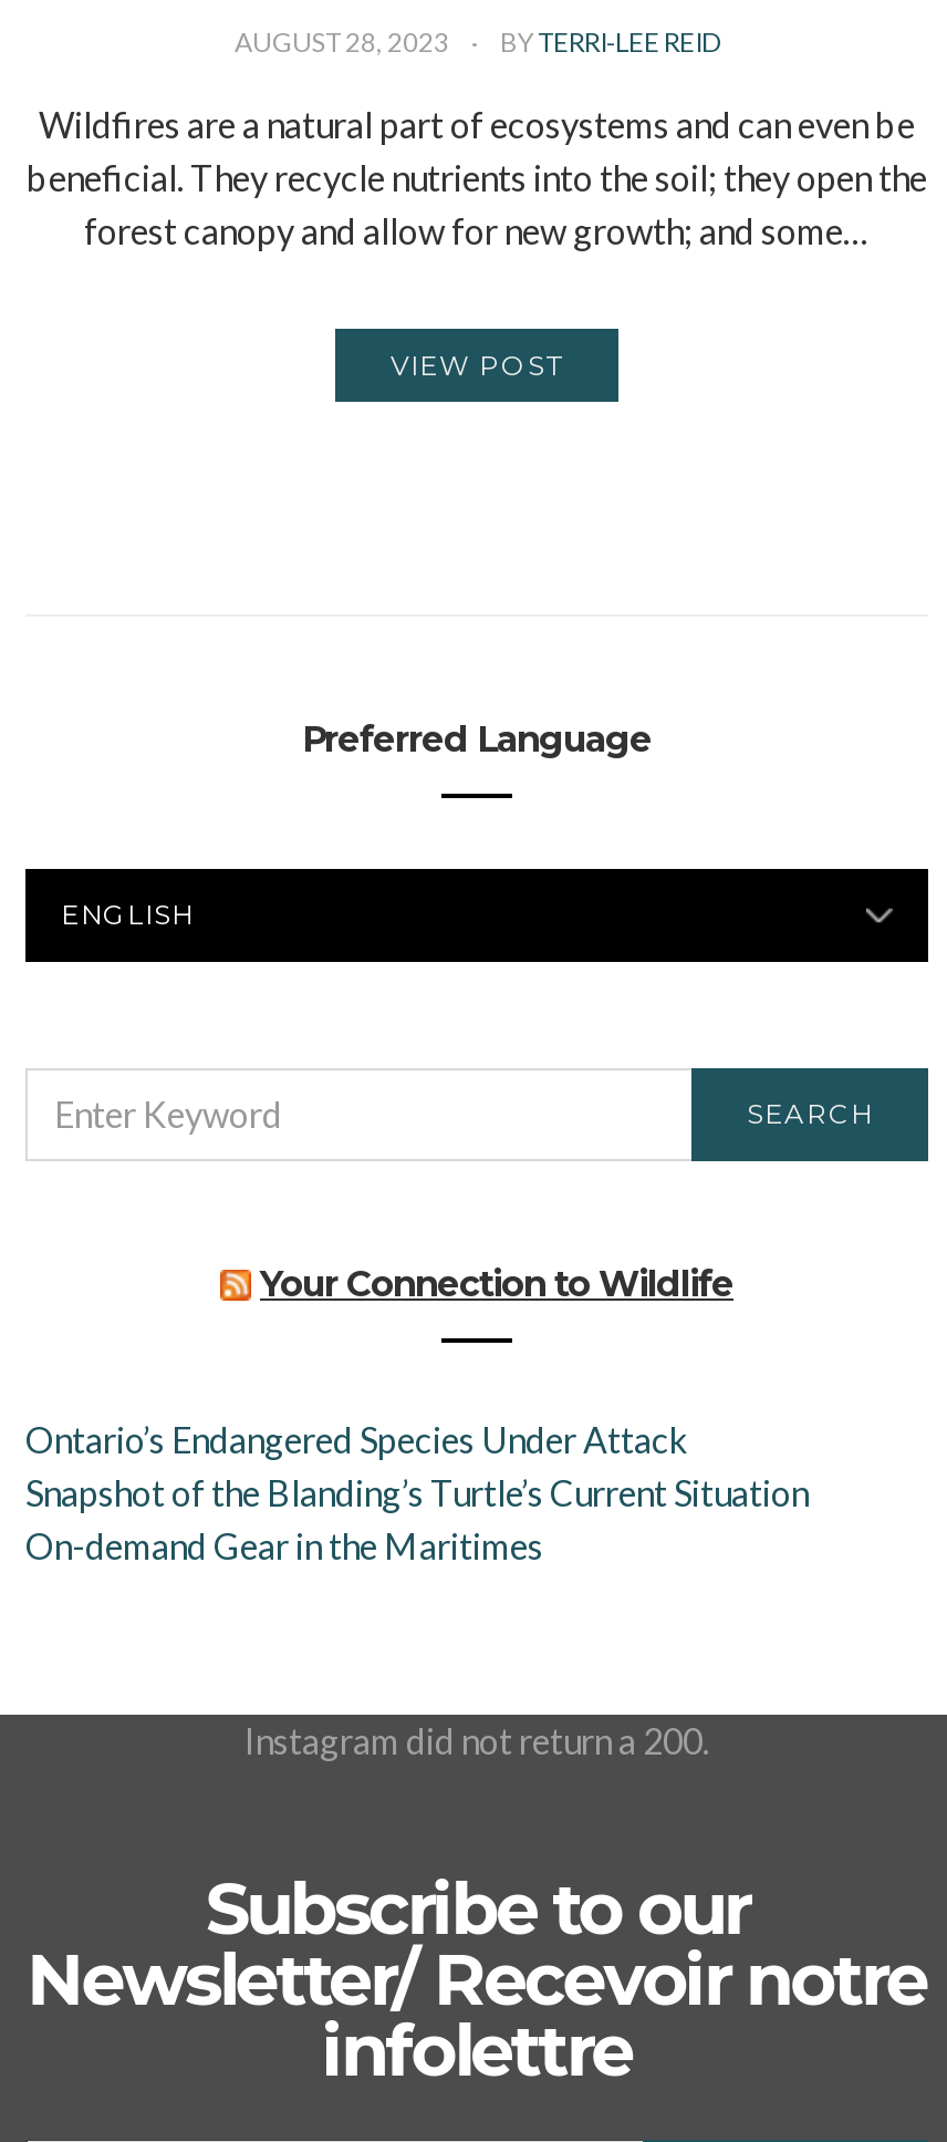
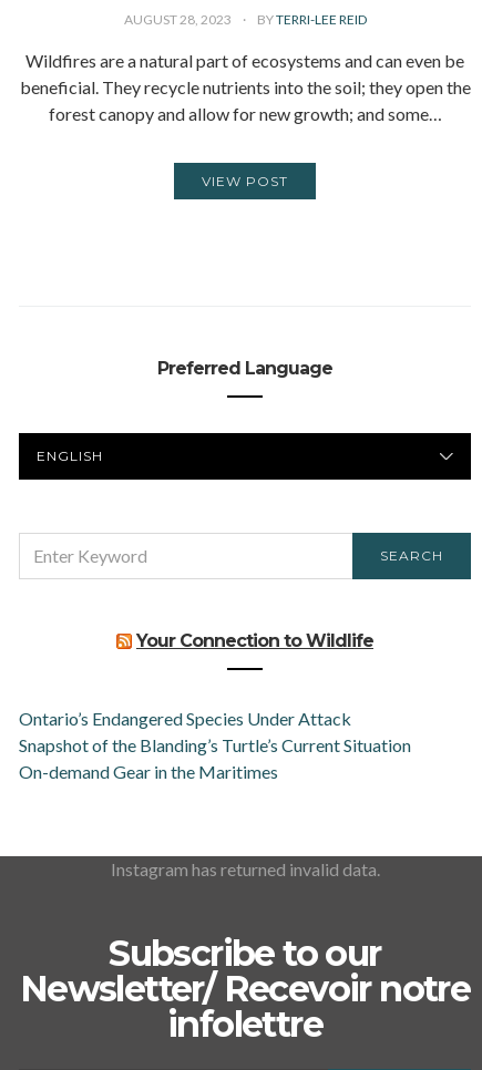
[244,1718,709,1760] Instagram did not return a 200. -> [110,858,380,879] Instagram has returned invalid data.

